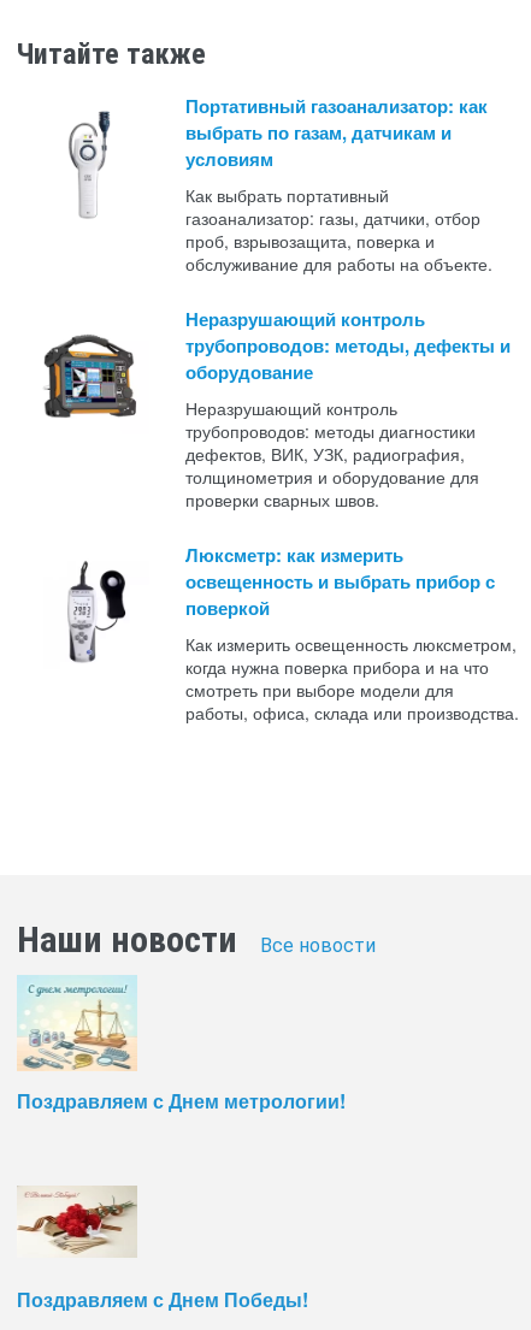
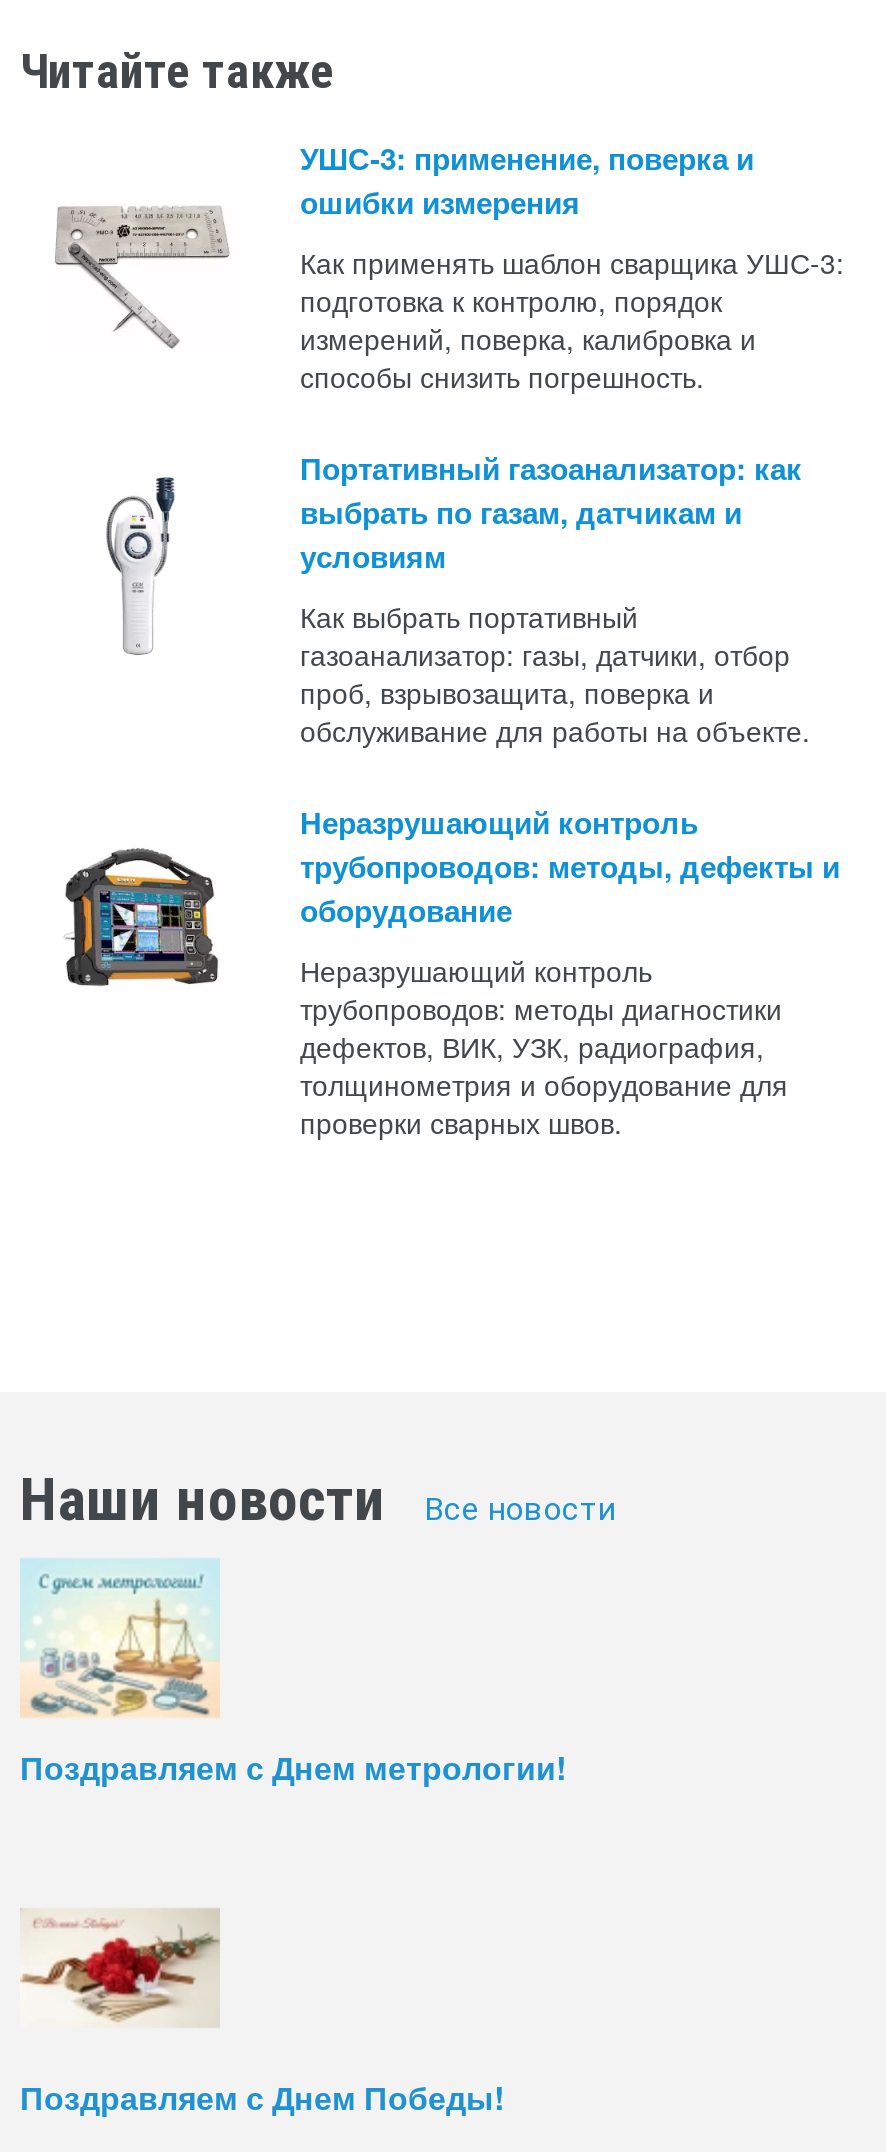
none -> [54,137,844,397] [image] | УШС-3: применение, поверка и | ошибки измерения | Как применять шаблон сварщика УШС-3: | подготовка к контролю, порядок | измерений, поверка, калибровка и | способы снизить погрешность.
moved [45,93,511,512] -> [66,447,840,1143]: [image] | Портативный газоанализатор: как | выбрать по газам, датчикам и | ... | толщинометрия и оборудование для | проверки сварных швов.
[185,542,519,725] Люксметр: как измерить | освещенность и выбрать прибор с | поверкой | Как измерить освещенность люксметром, | когда нужна поверка прибора и на что | смотреть при выборе модели для | работы, офиса, склада или производства. -> none
[67,560,126,663] [image] -> none

